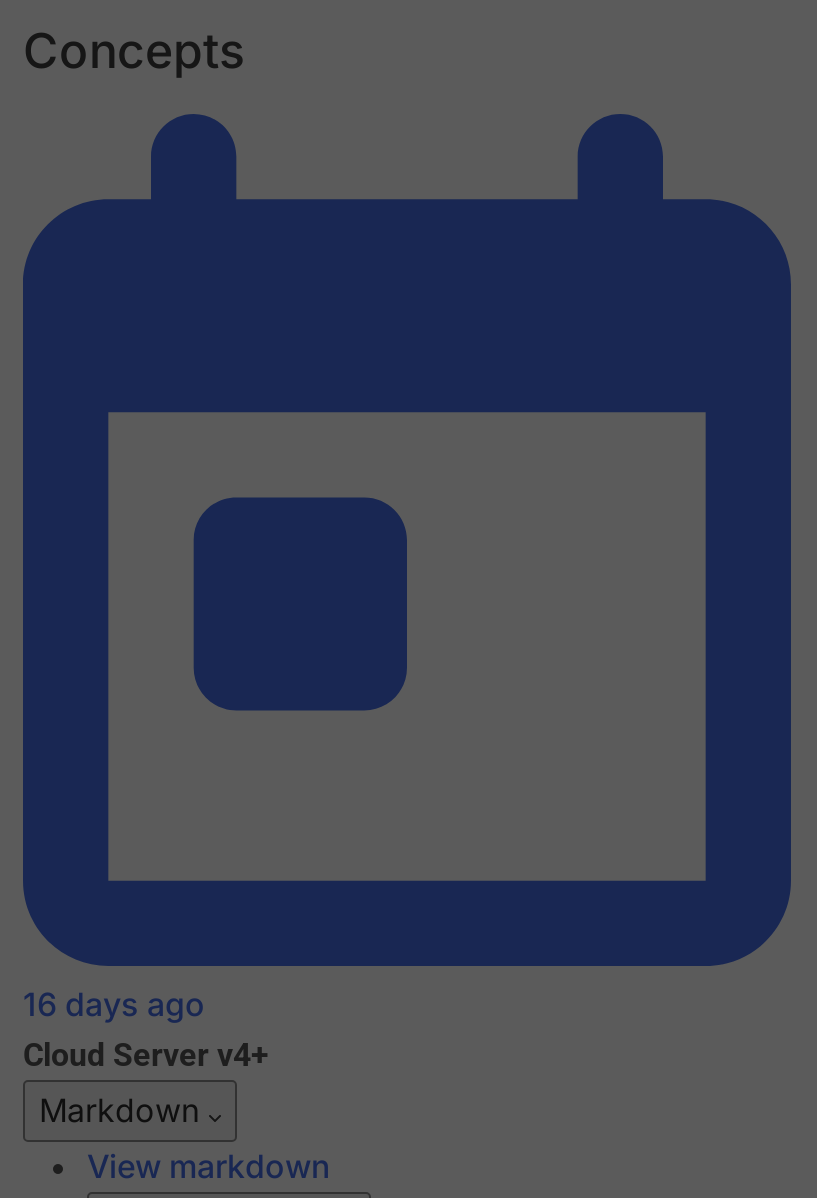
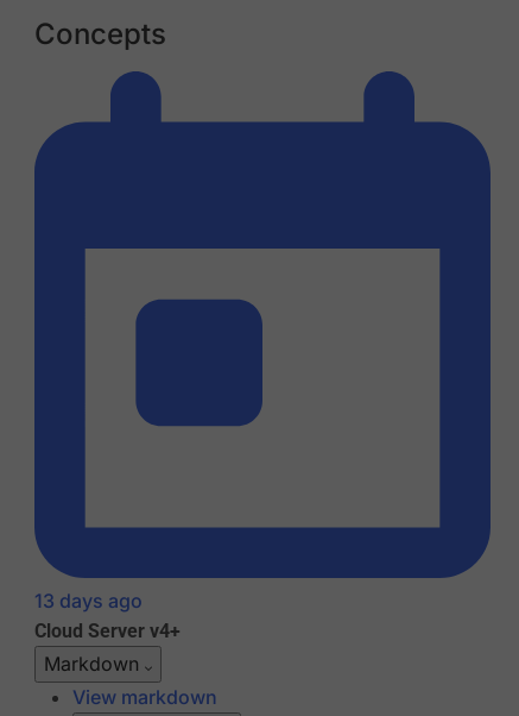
[23,985,205,1025] 16 days ago -> [34,589,143,613] 13 days ago

